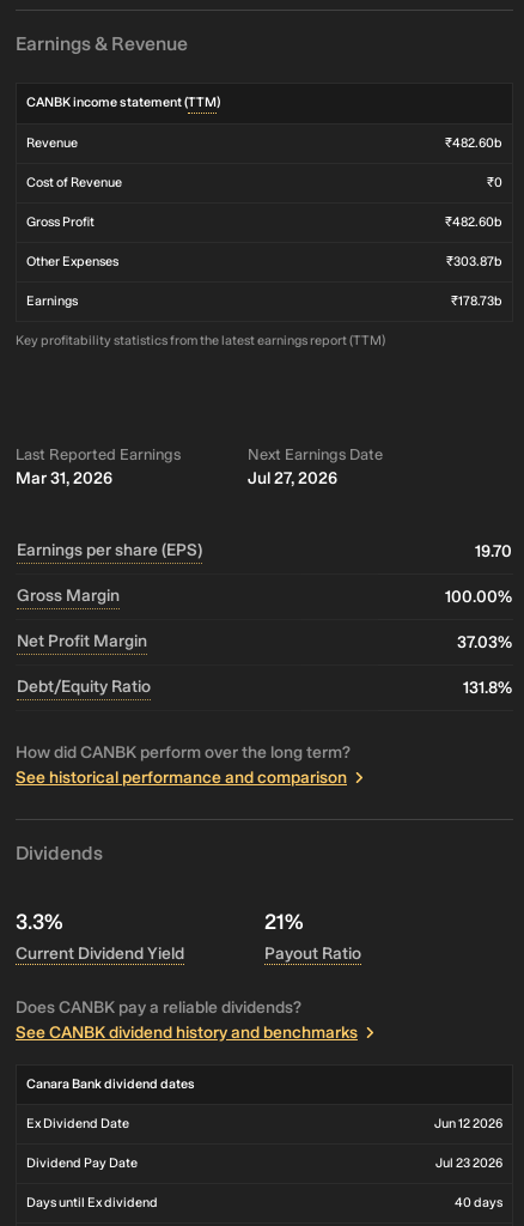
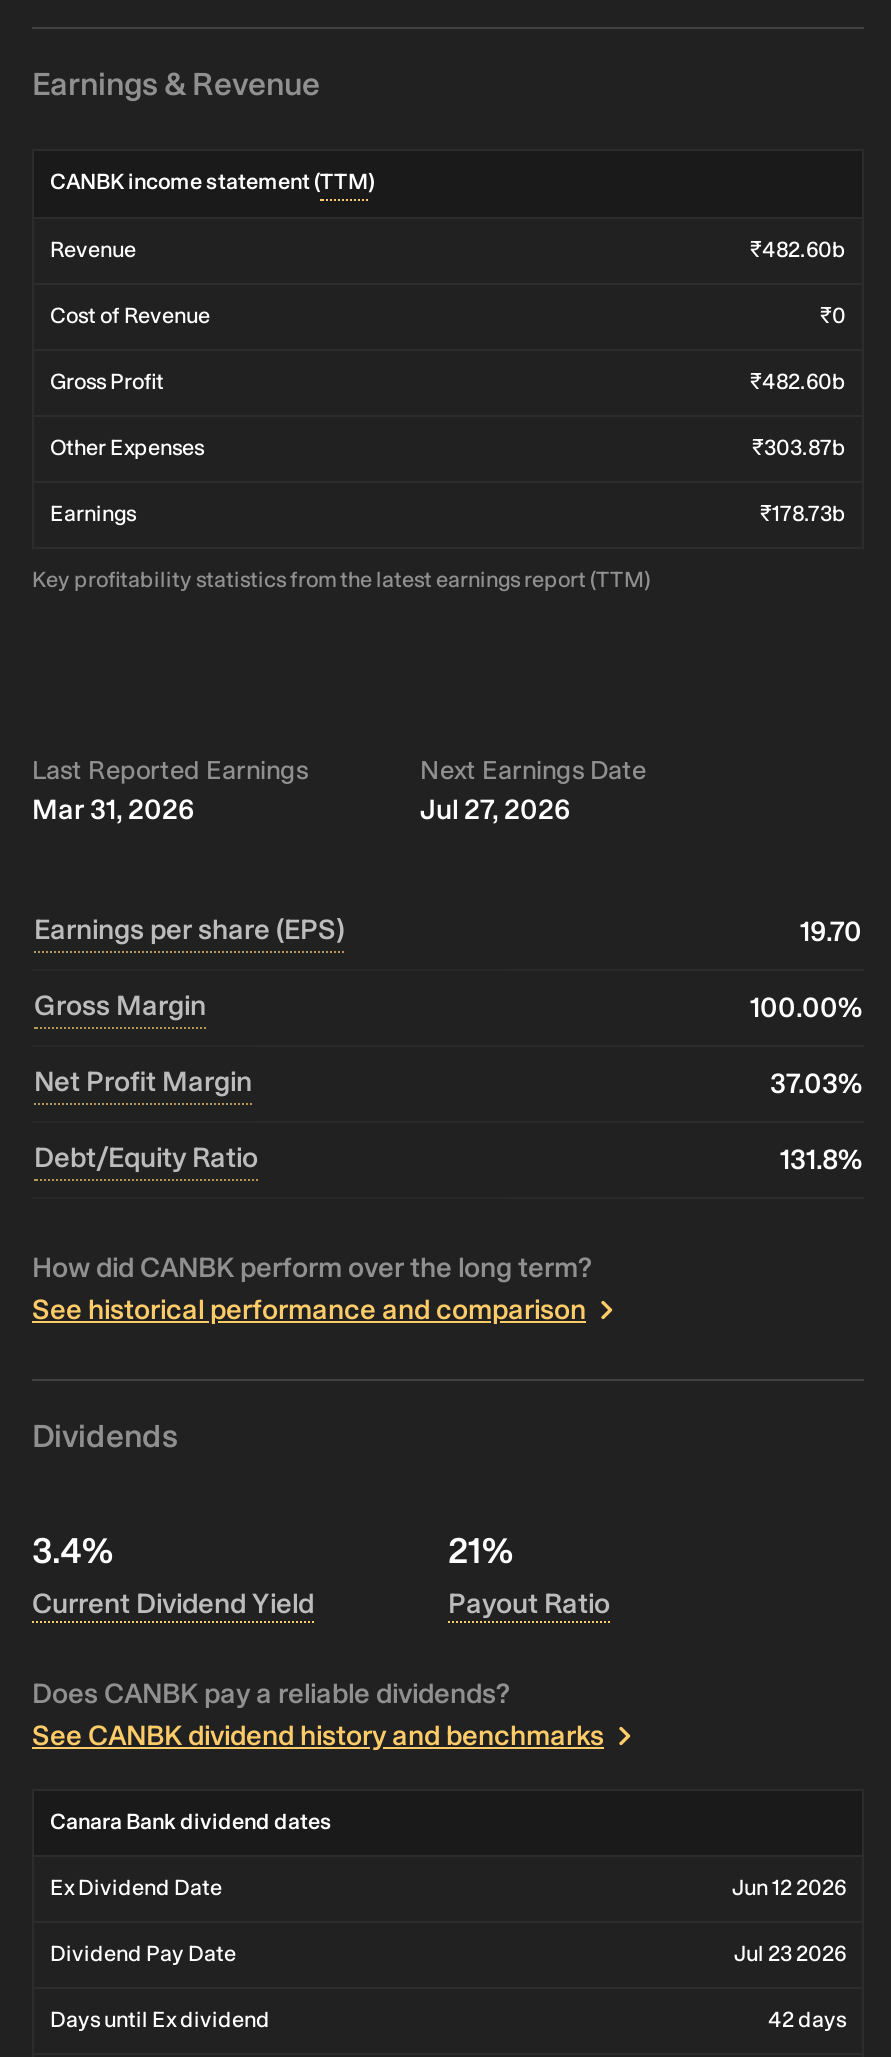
[16,909,63,935] 3.3% -> [32,1529,114,1573] 3.4%
[455,1195,502,1211] 40 days -> [768,2007,846,2033] 42 days

